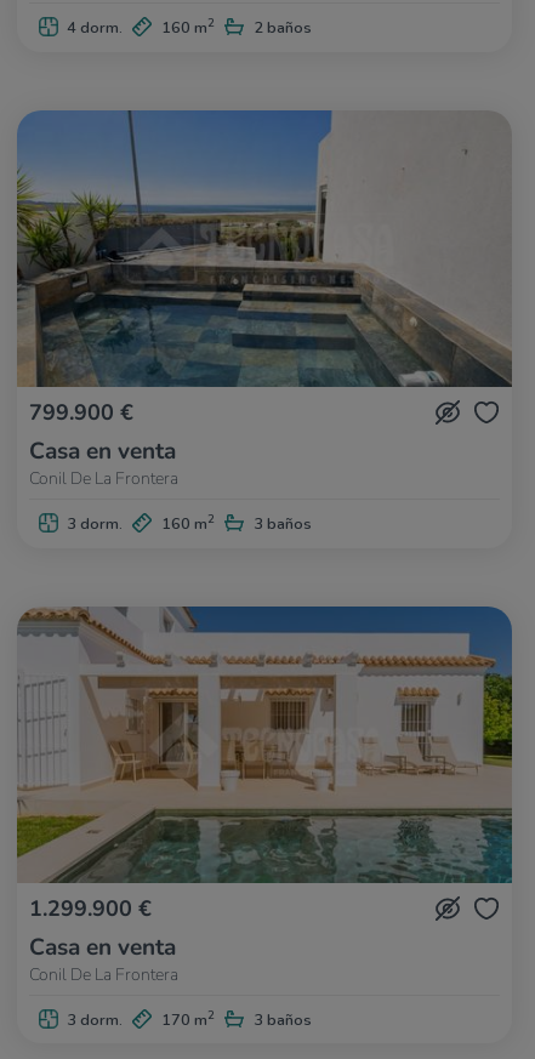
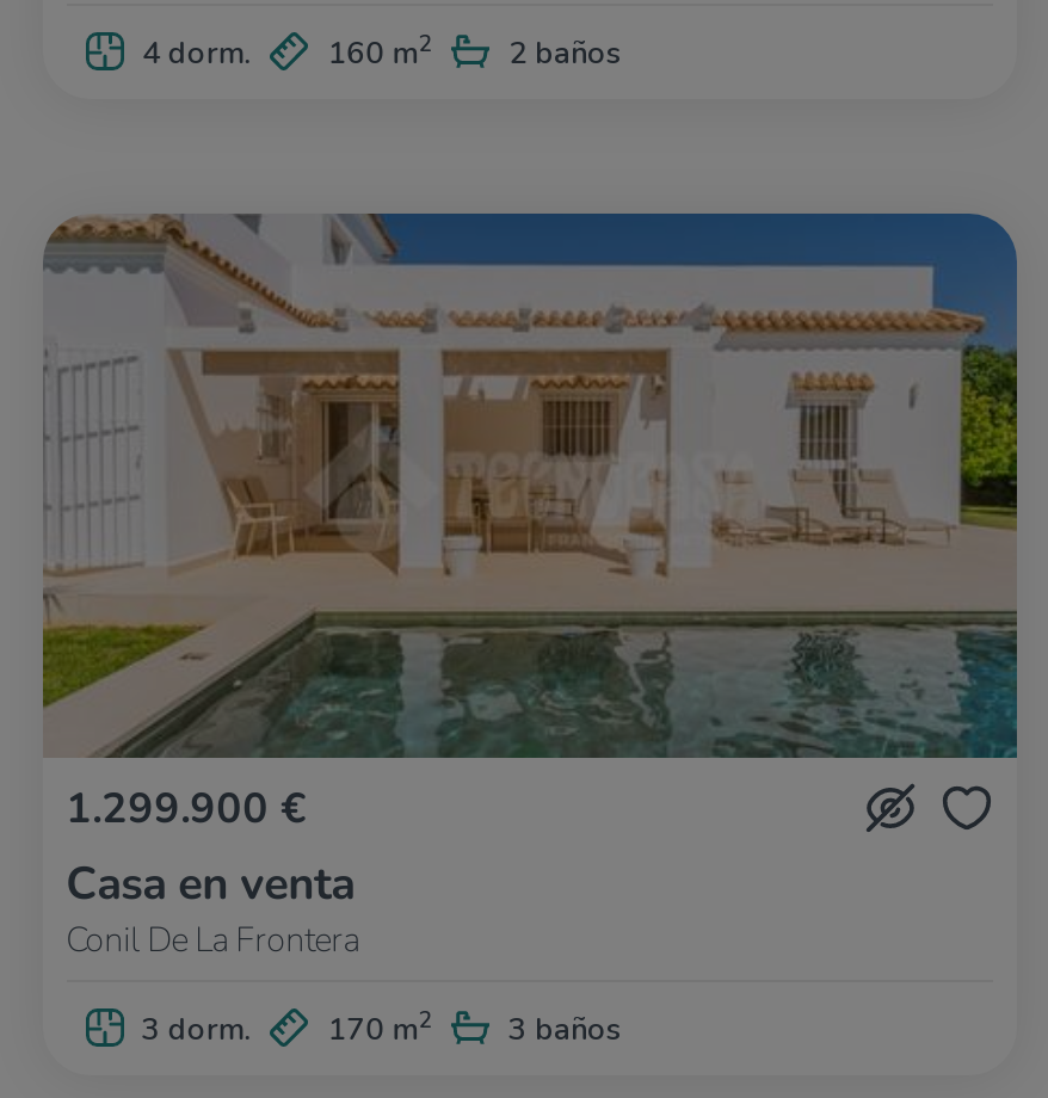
[16,109,513,535] [image] | 799.900 € | Casa en venta | Conil De La Frontera | 3 dorm. | 160 m2 | 3 baños -> none

